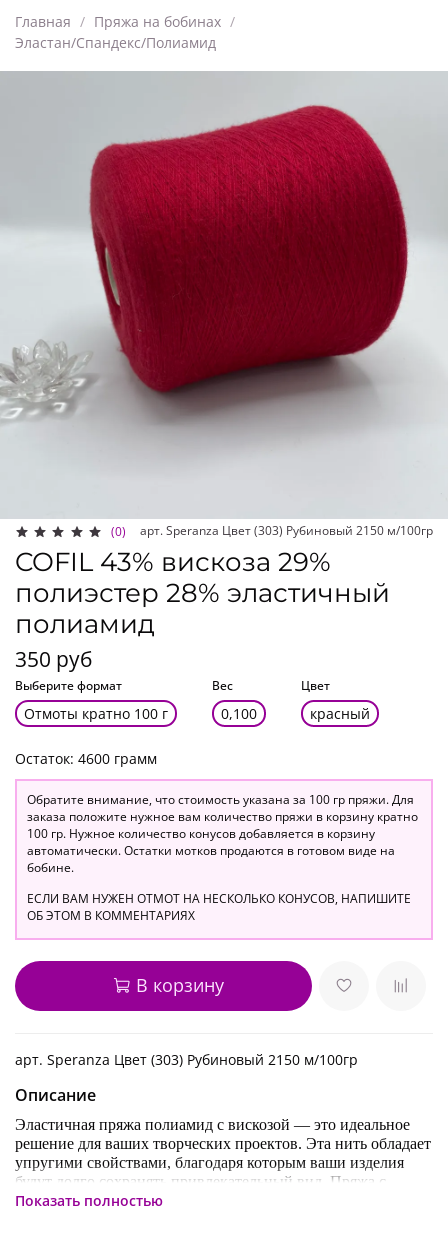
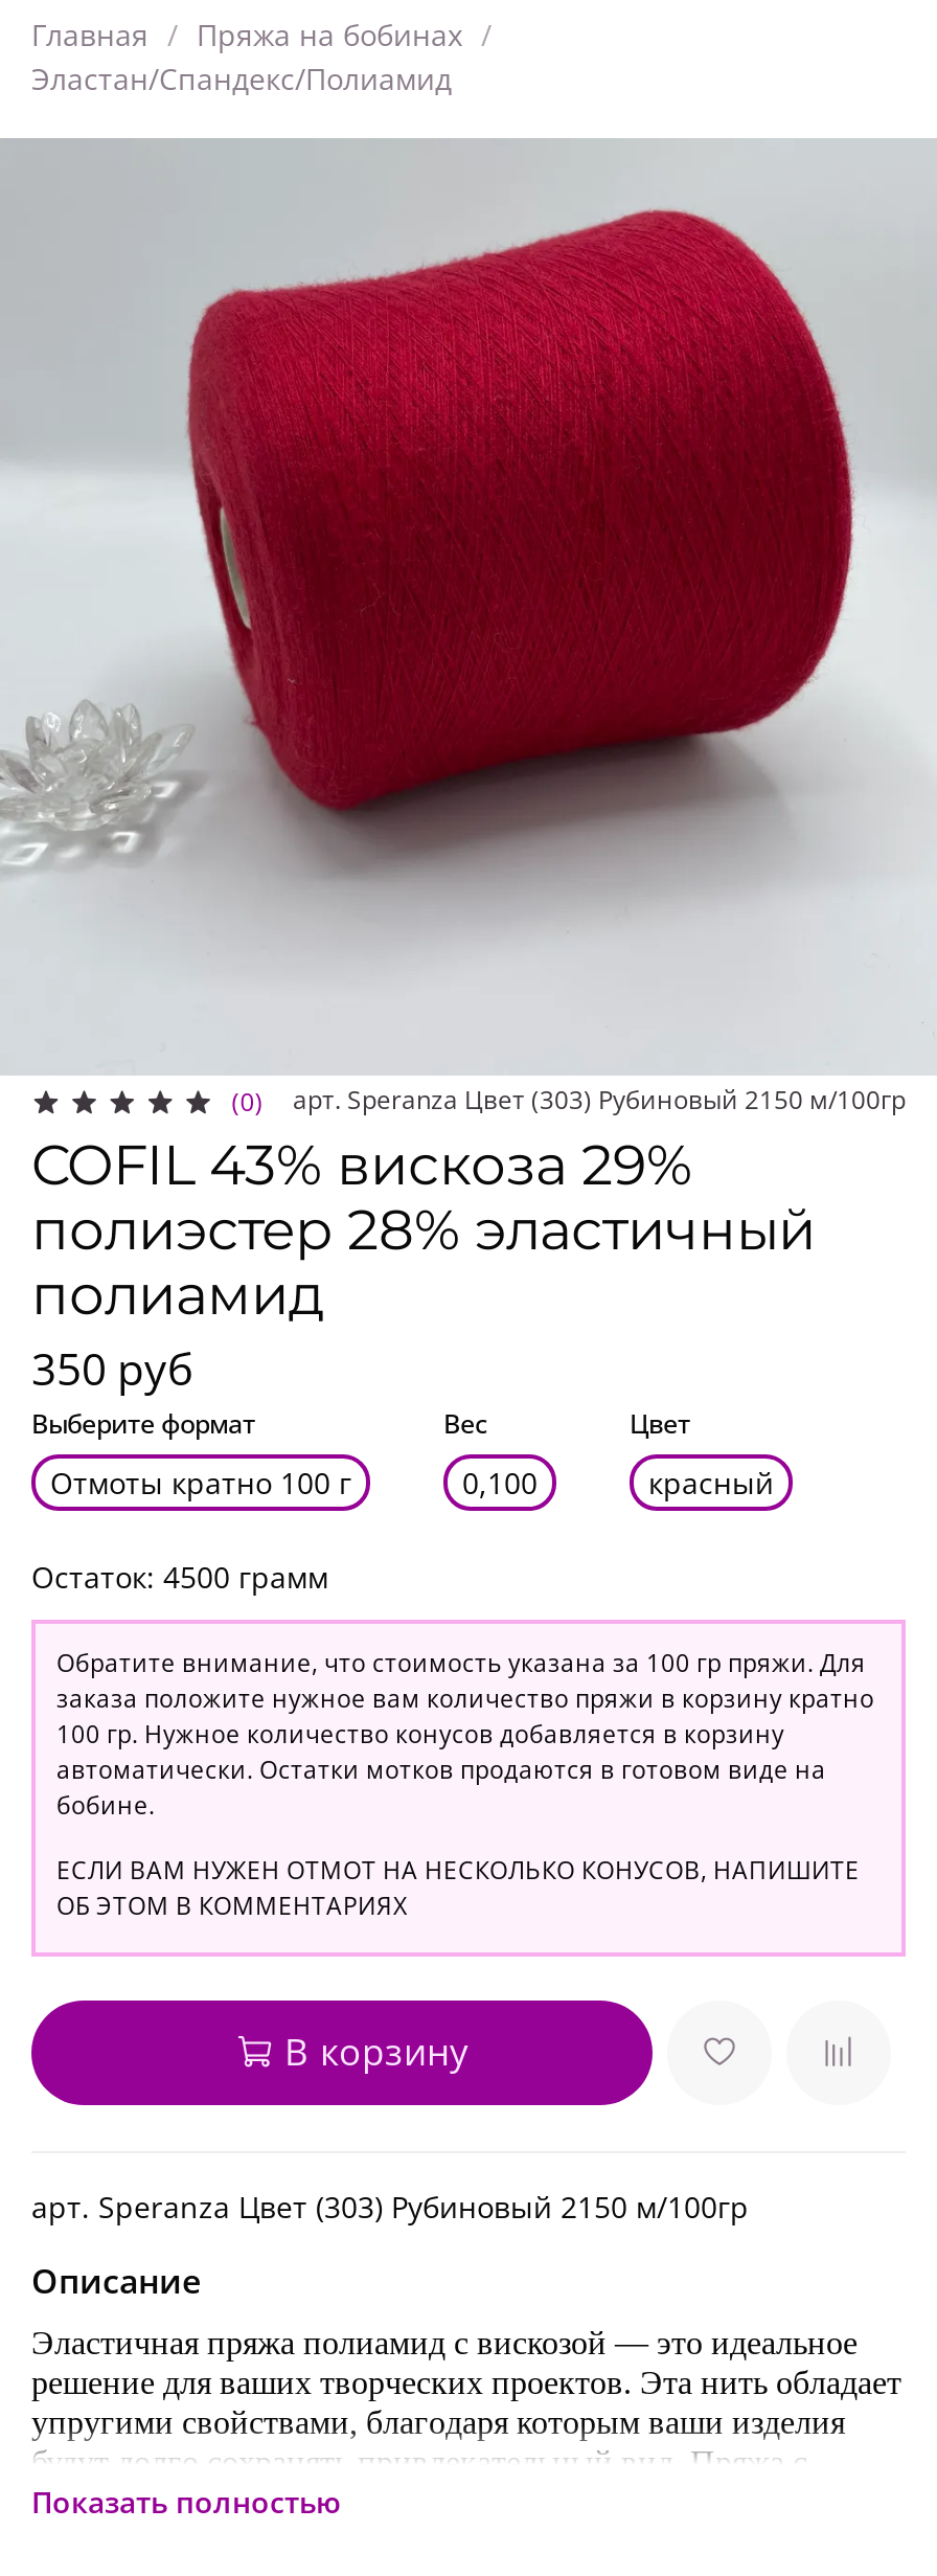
[15,749,157,768] Остаток: 4600 грамм -> [31,1557,328,1597] Остаток: 4500 грамм

